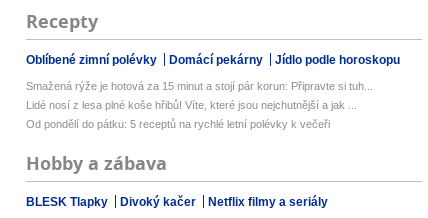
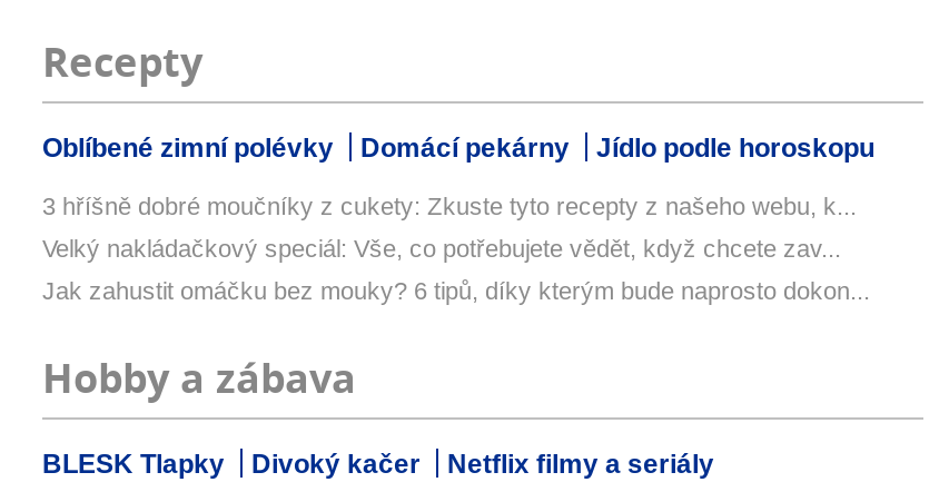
[26,80,373,92] Smažená rýže je hotová za 15 minut a stojí pár korun: Připravte si tuh... -> [42,193,857,219] 3 hříšně dobré moučníky z cukety: Zkuste tyto recepty z našeho webu, k...
[26,99,357,111] Lidé nosí z lesa plné koše hřibů! Víte, které jsou nejchutnější a jak ... -> [42,235,841,262] Velký nakládačkový speciál: Vše, co potřebujete vědět, když chcete zav...
[26,118,330,130] Od pondělí do pátku: 5 receptů na rychlé letní polévky k večeři -> [42,277,870,304] Jak zahustit omáčku bez mouky? 6 tipů, díky kterým bude naprosto dokon...

